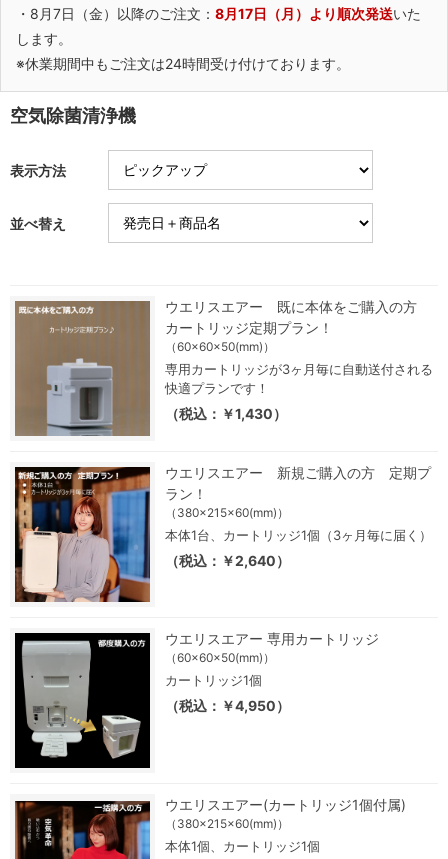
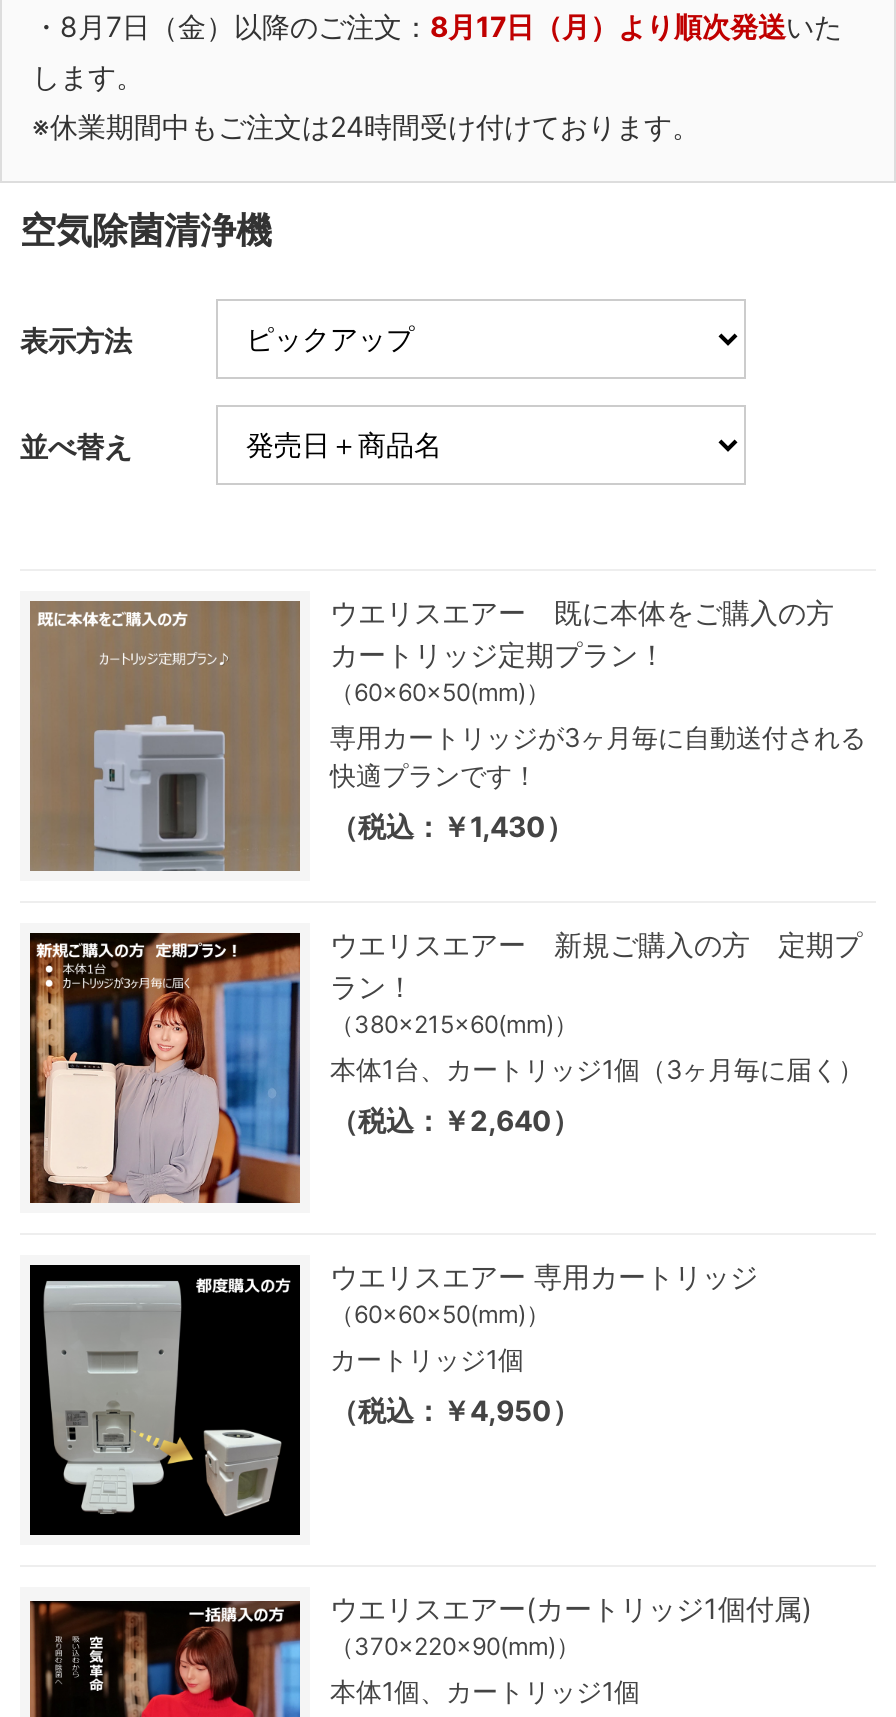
[165,816,289,831] （380×215×60(mm)） -> [330,1631,580,1661] （370×220×90(mm)）

